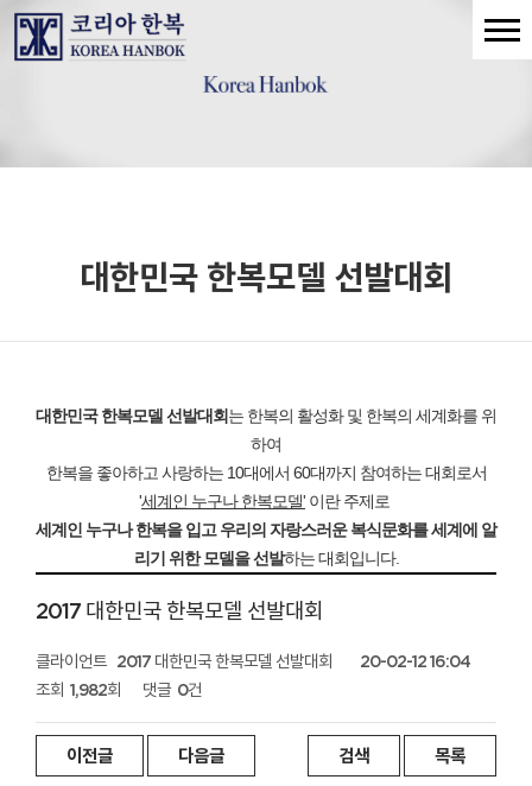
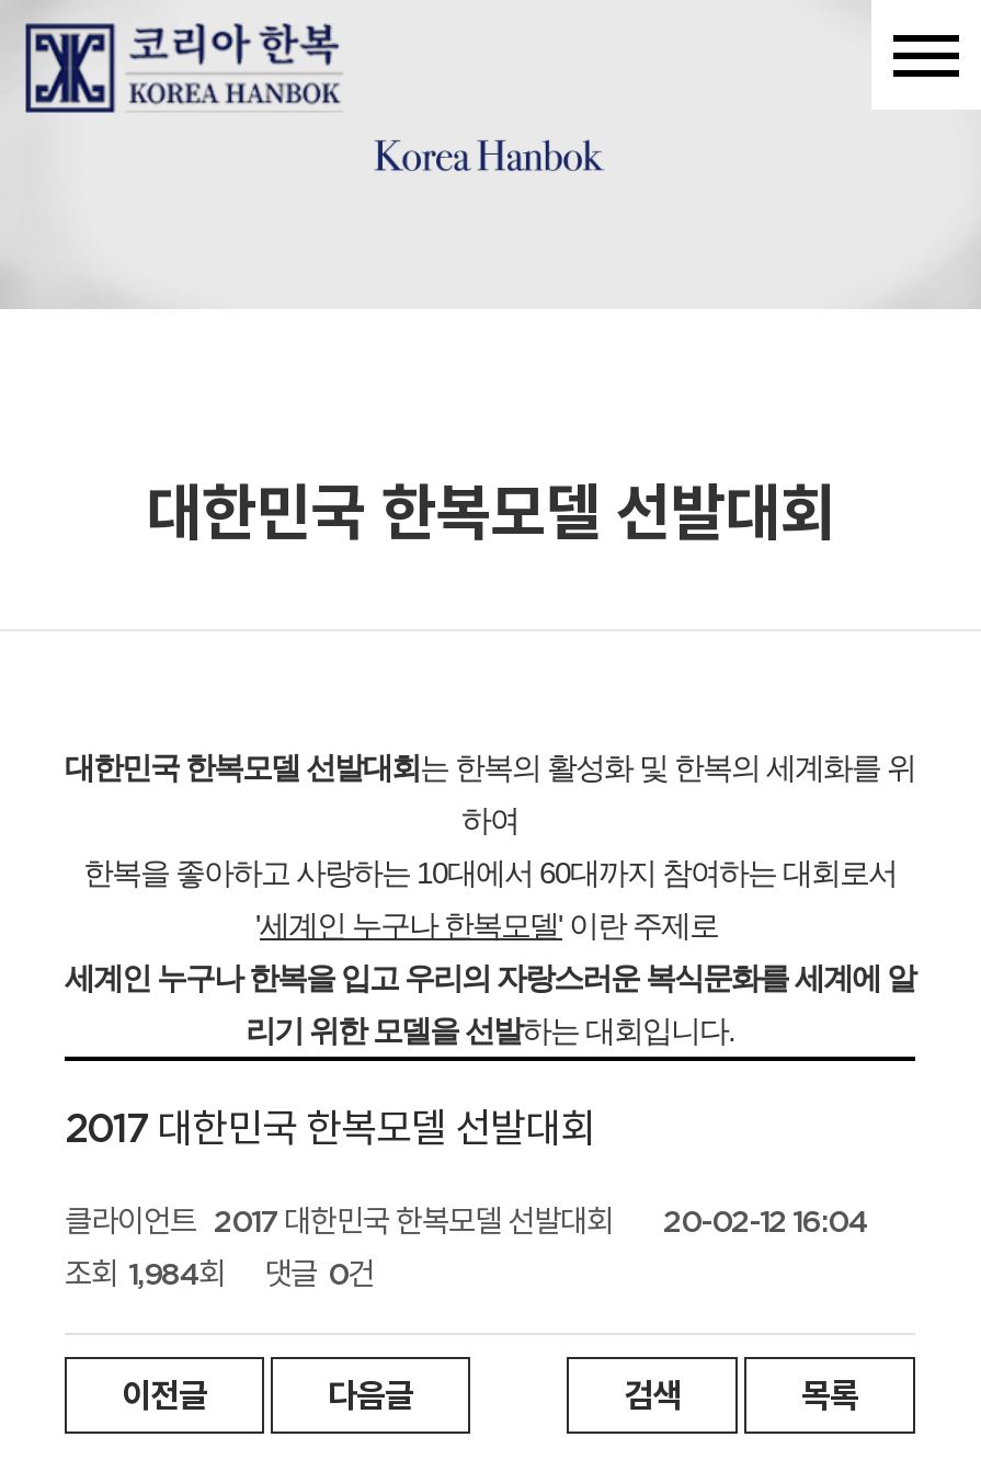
[36,681,202,700] 조회 1,982회 댓글 0건 -> [65,1257,374,1292] 조회 1,984회 댓글 0건

